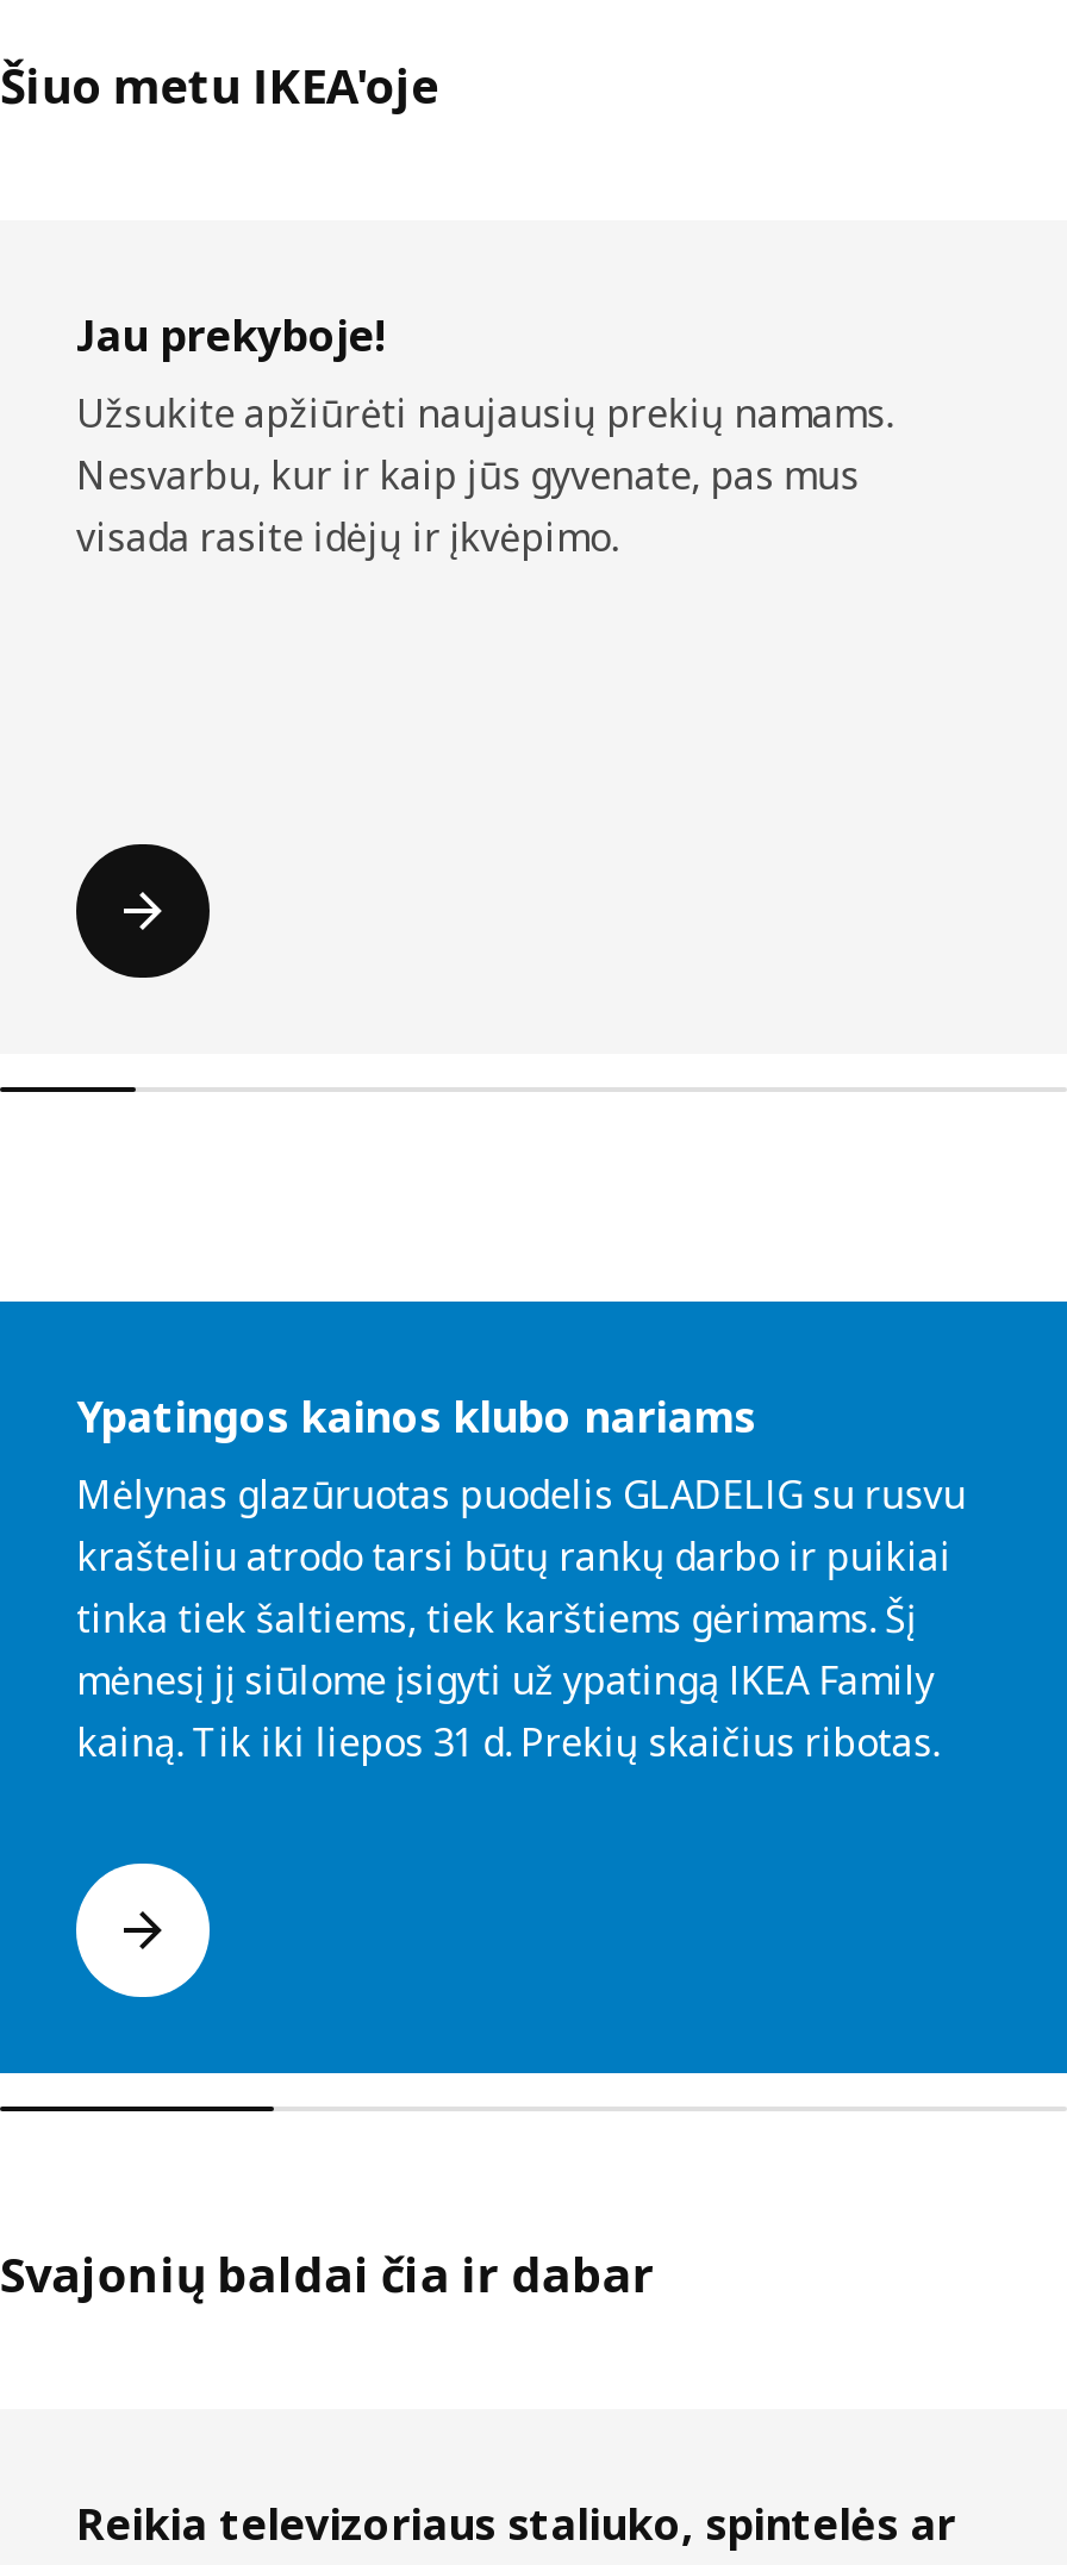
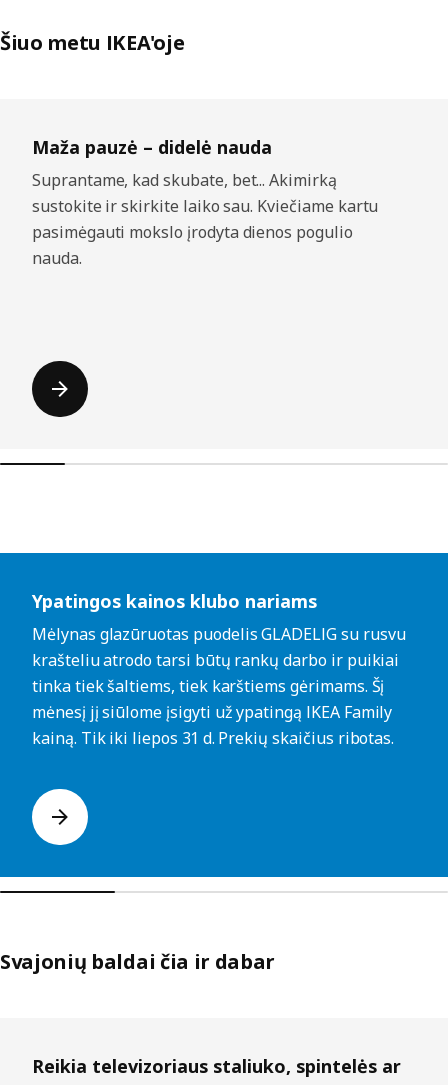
[76,306,892,563] Jau prekyboje! | Užsukite apžiūrėti naujausių prekių namams. | Nesvarbu, kur ir kaip jūs gyvenate, pas mus | visada rasite idėjų ir įkvėpimo. -> [32,135,378,269] Maža pauzė – didelė nauda | Suprantame, kad skubate, bet... Akimirką | sustokite ir skirkite laiko sau. Kviečiame kartu | pasimėgauti mokslo įrodyta dienos pogulio | nauda.

